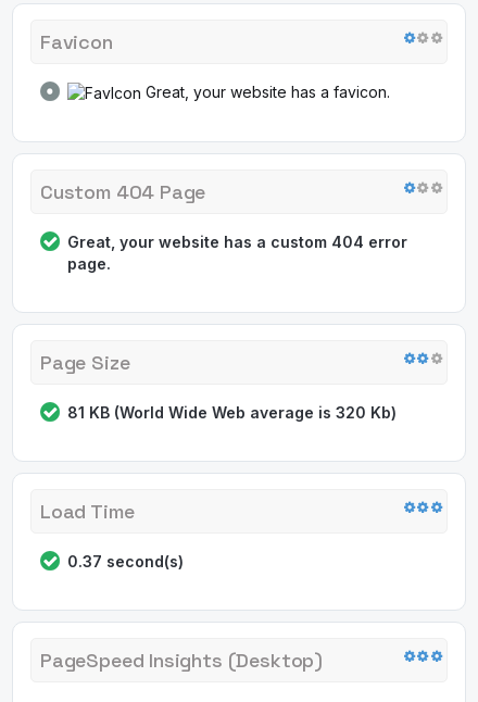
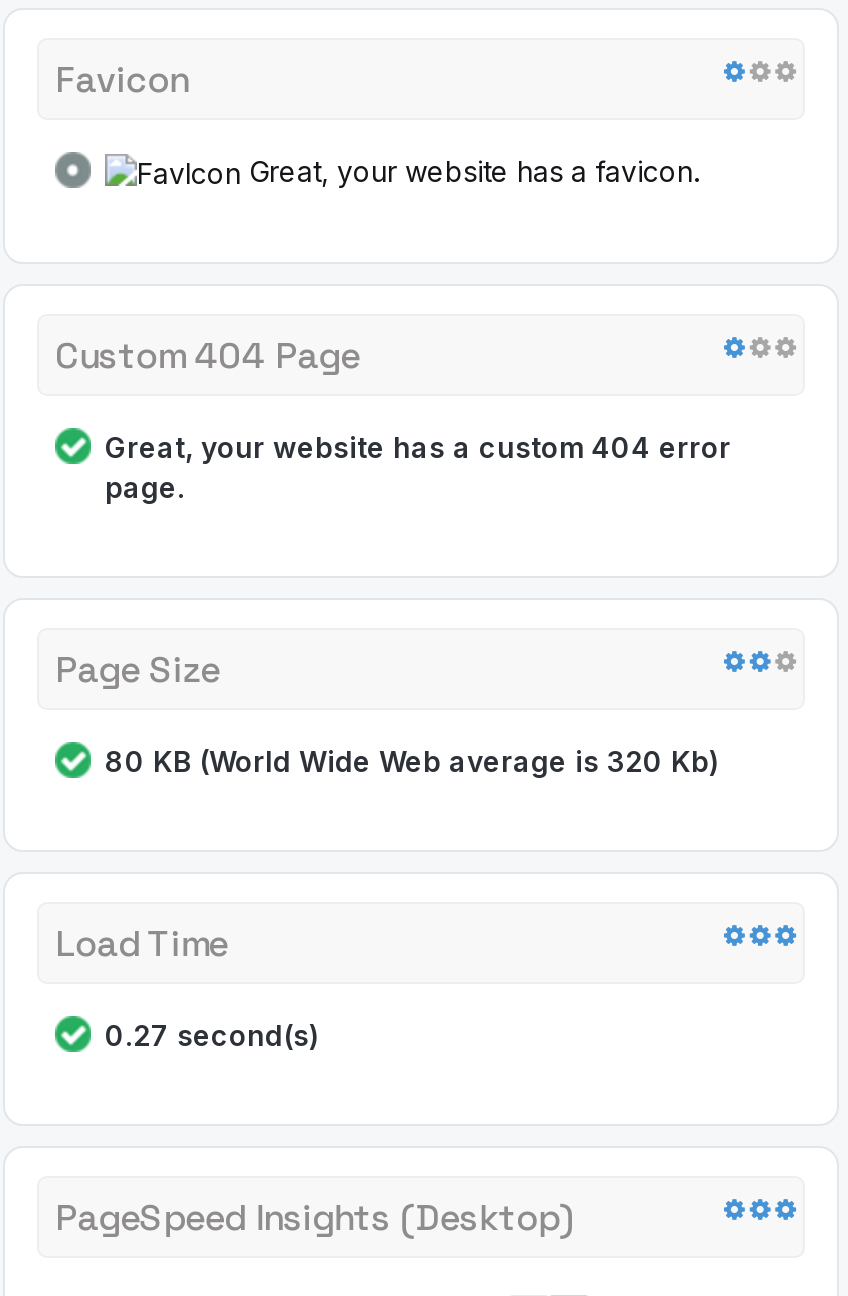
[67,403,397,422] 81 KB (World Wide Web average is 320 Kb) -> [105,744,719,778] 80 KB (World Wide Web average is 320 Kb)
[67,552,184,571] 0.37 second(s) -> [105,1018,319,1052] 0.27 second(s)

